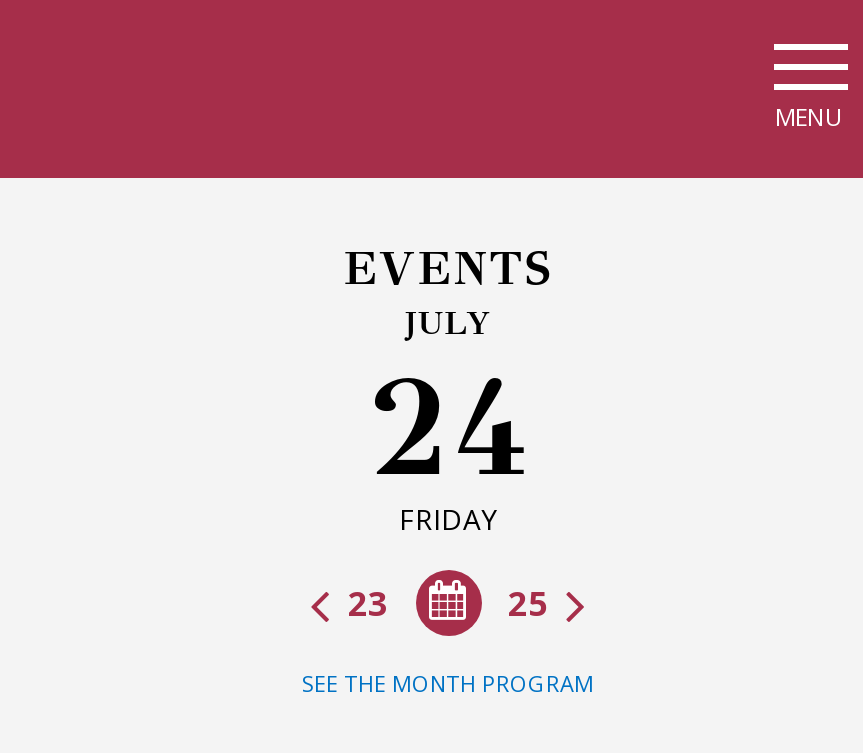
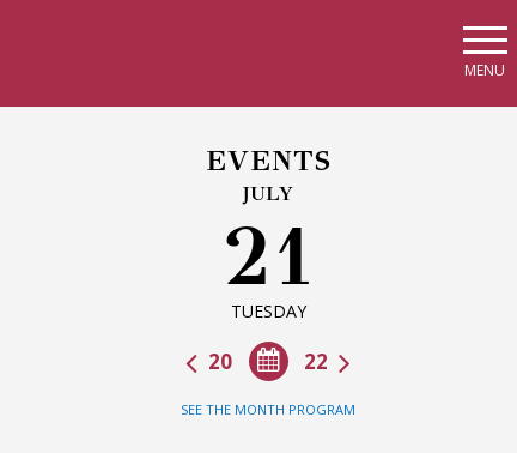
[366,346,530,538] 24 | FRIDAY -> [221,207,315,322] 21 | TUESDAY
[340,580,556,626] 25 | 23 -> [203,348,333,375] 22 | 20

